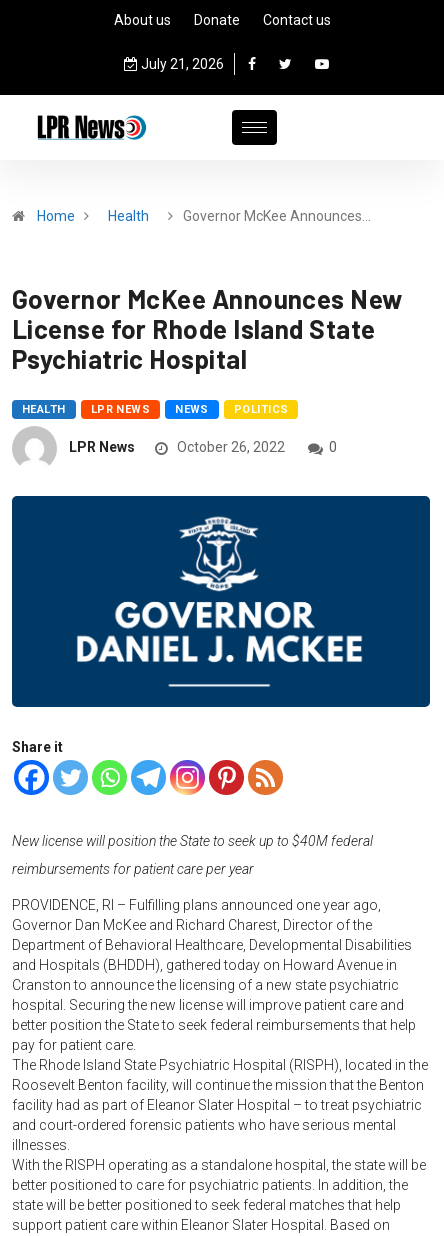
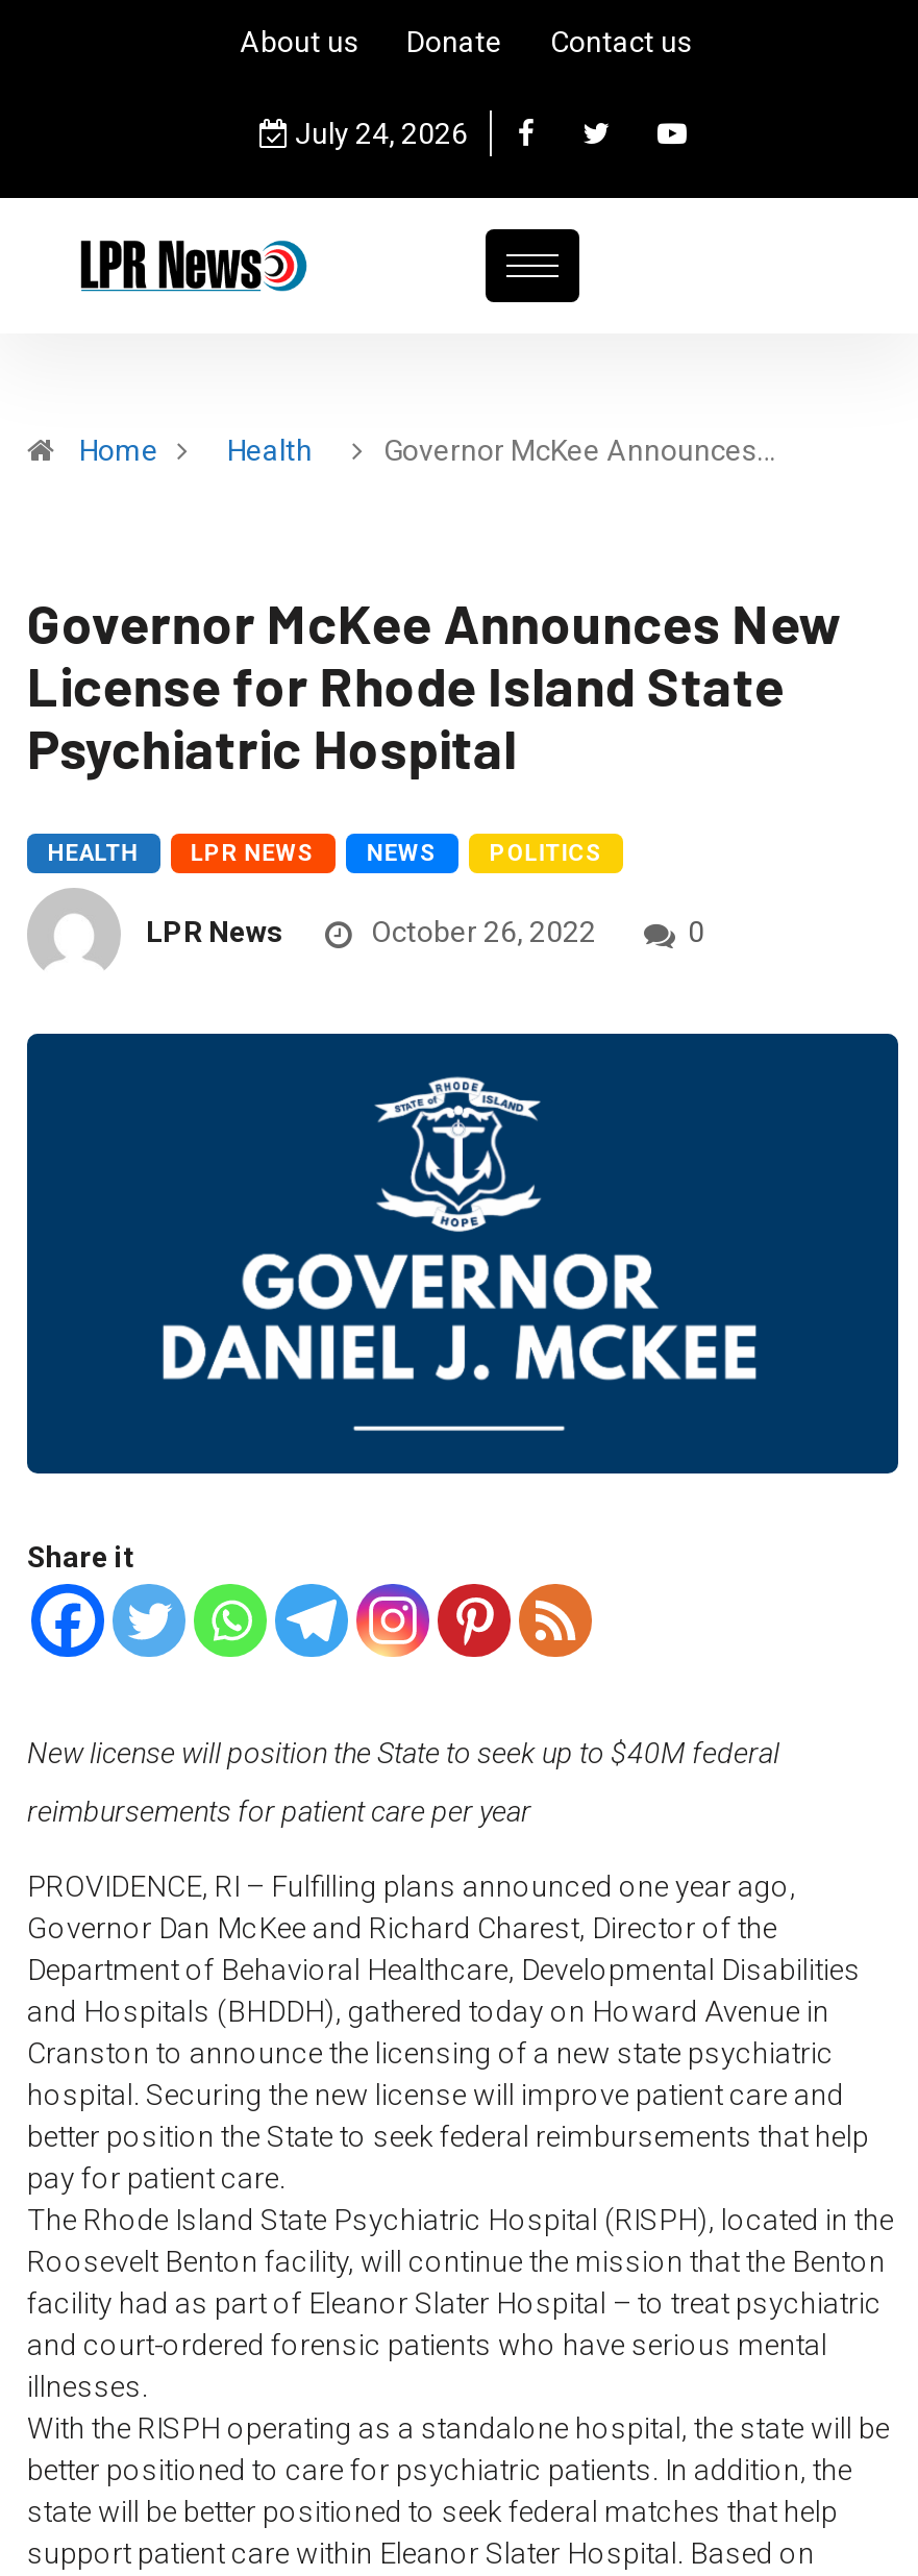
[137,56,223,72] July 21, 2026 -> [289,117,468,150] July 24, 2026

